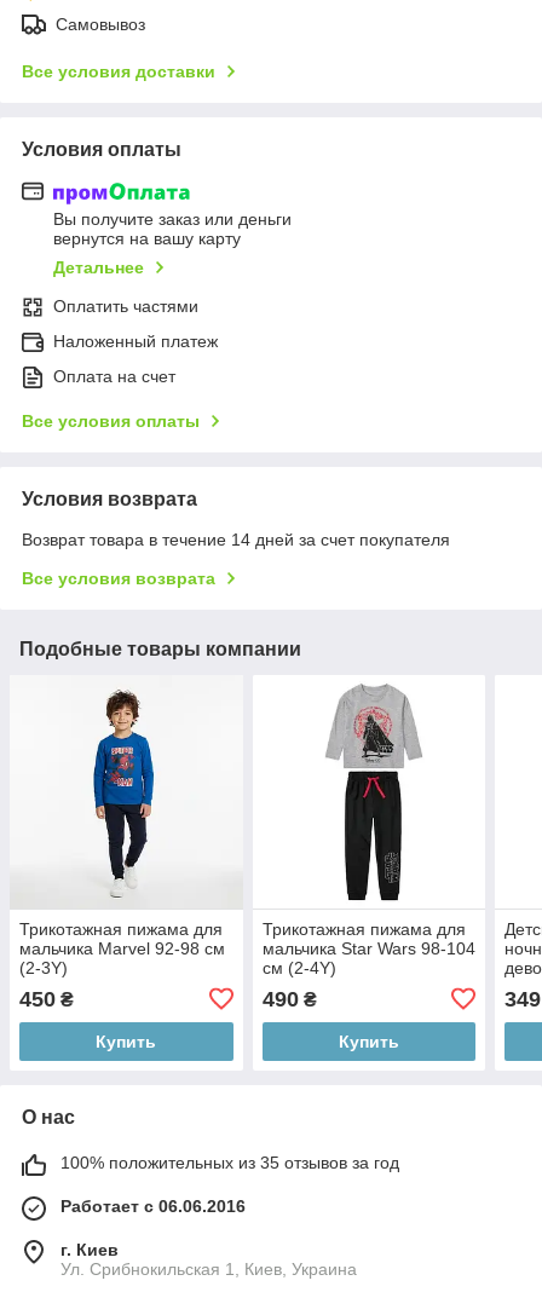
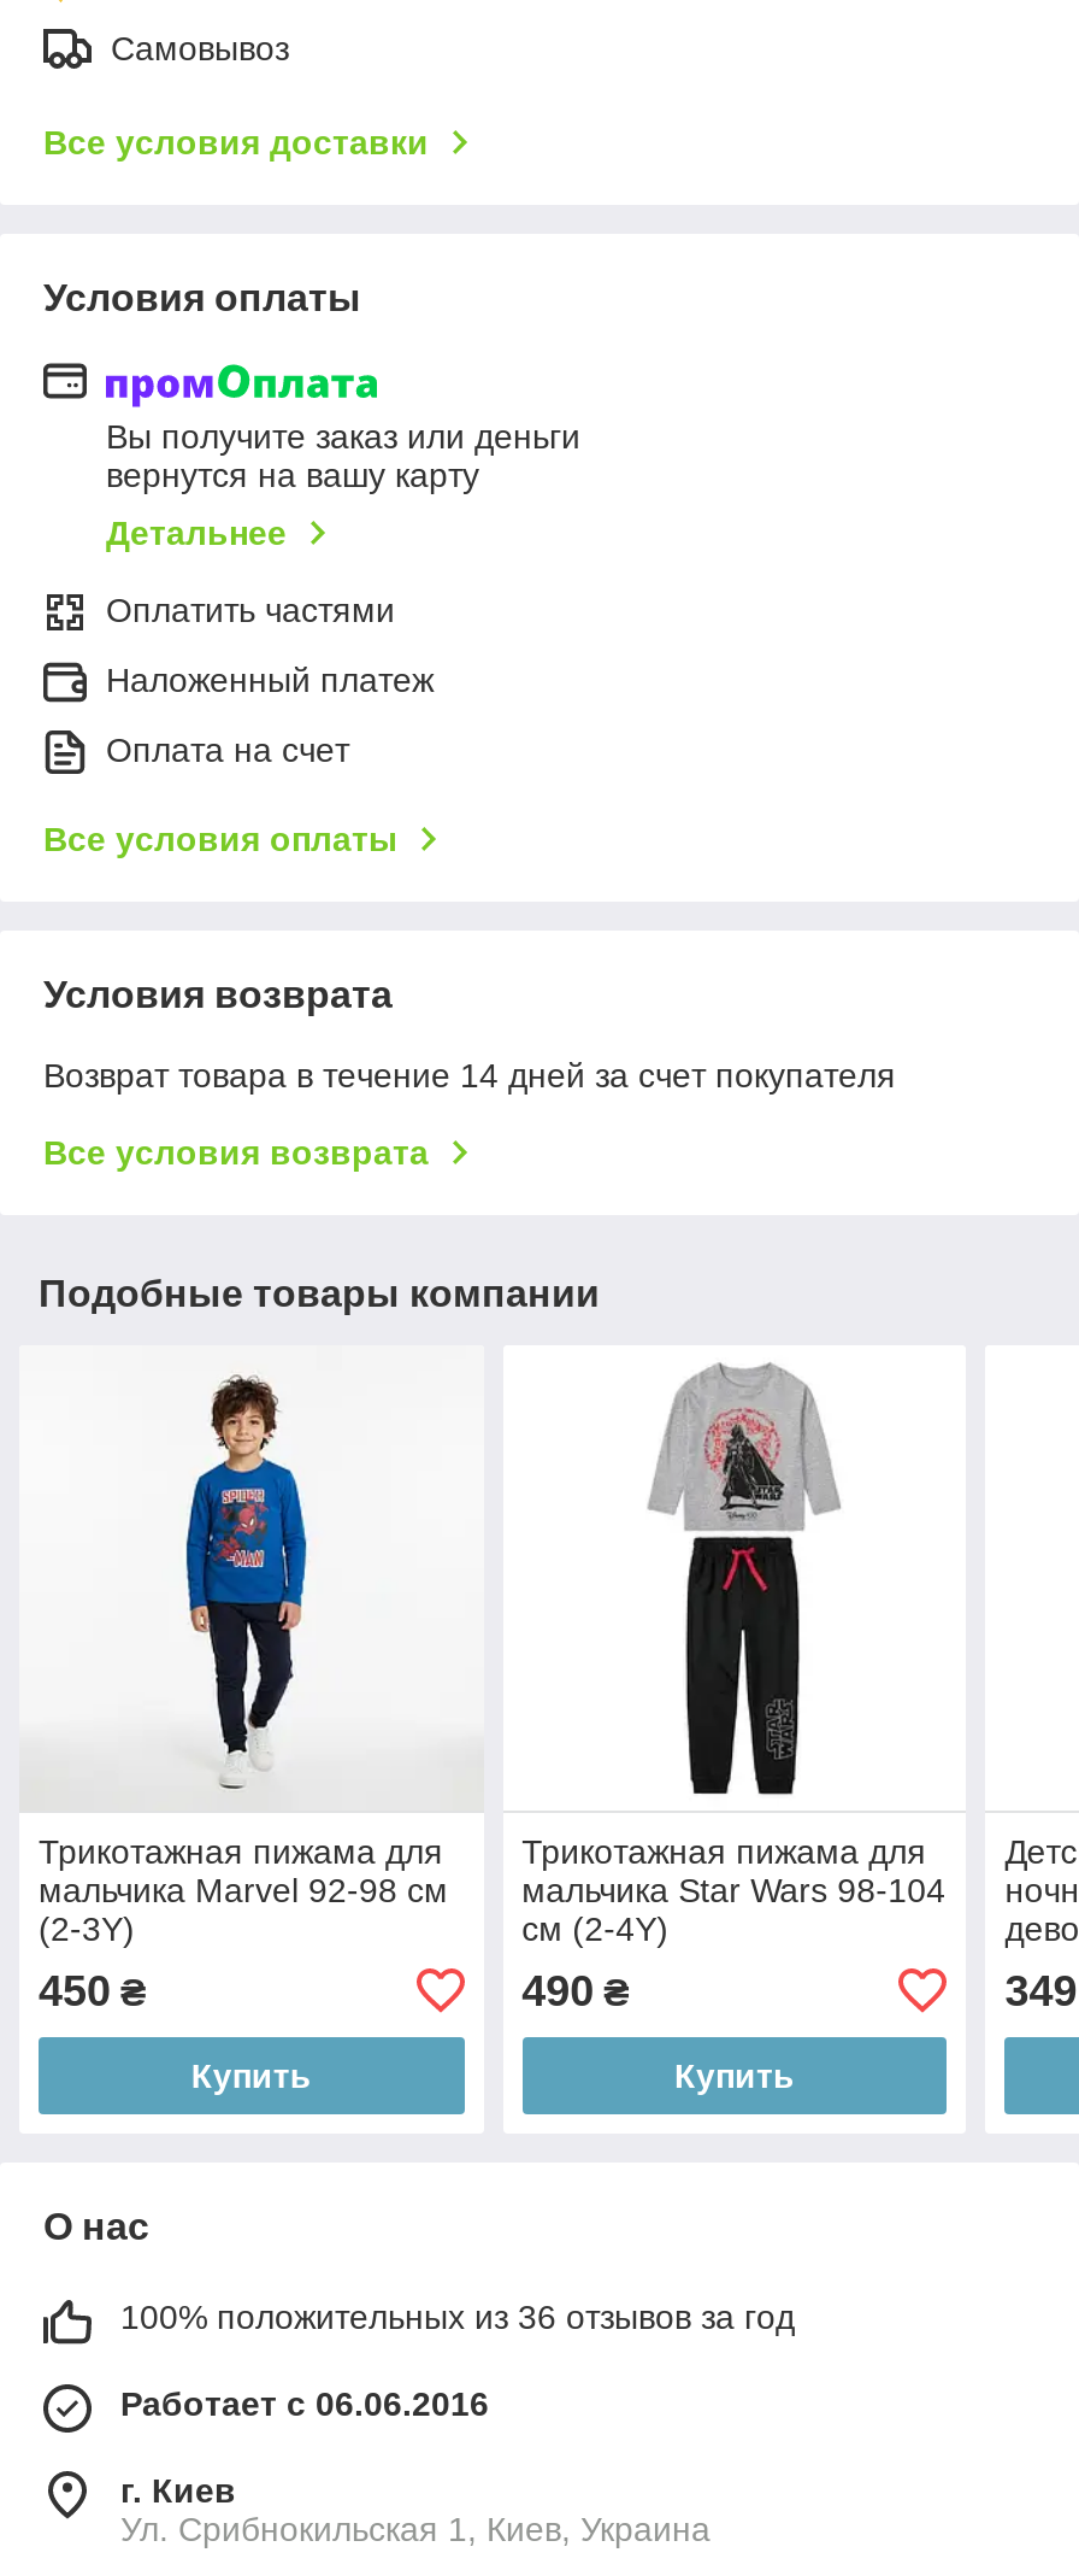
[60,1153,399,1172] 100% положительных из 35 отзывов за год -> [120,2297,795,2336] 100% положительных из 36 отзывов за год

